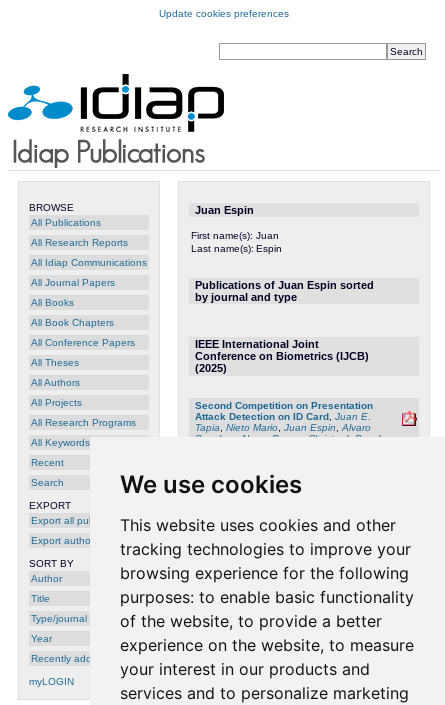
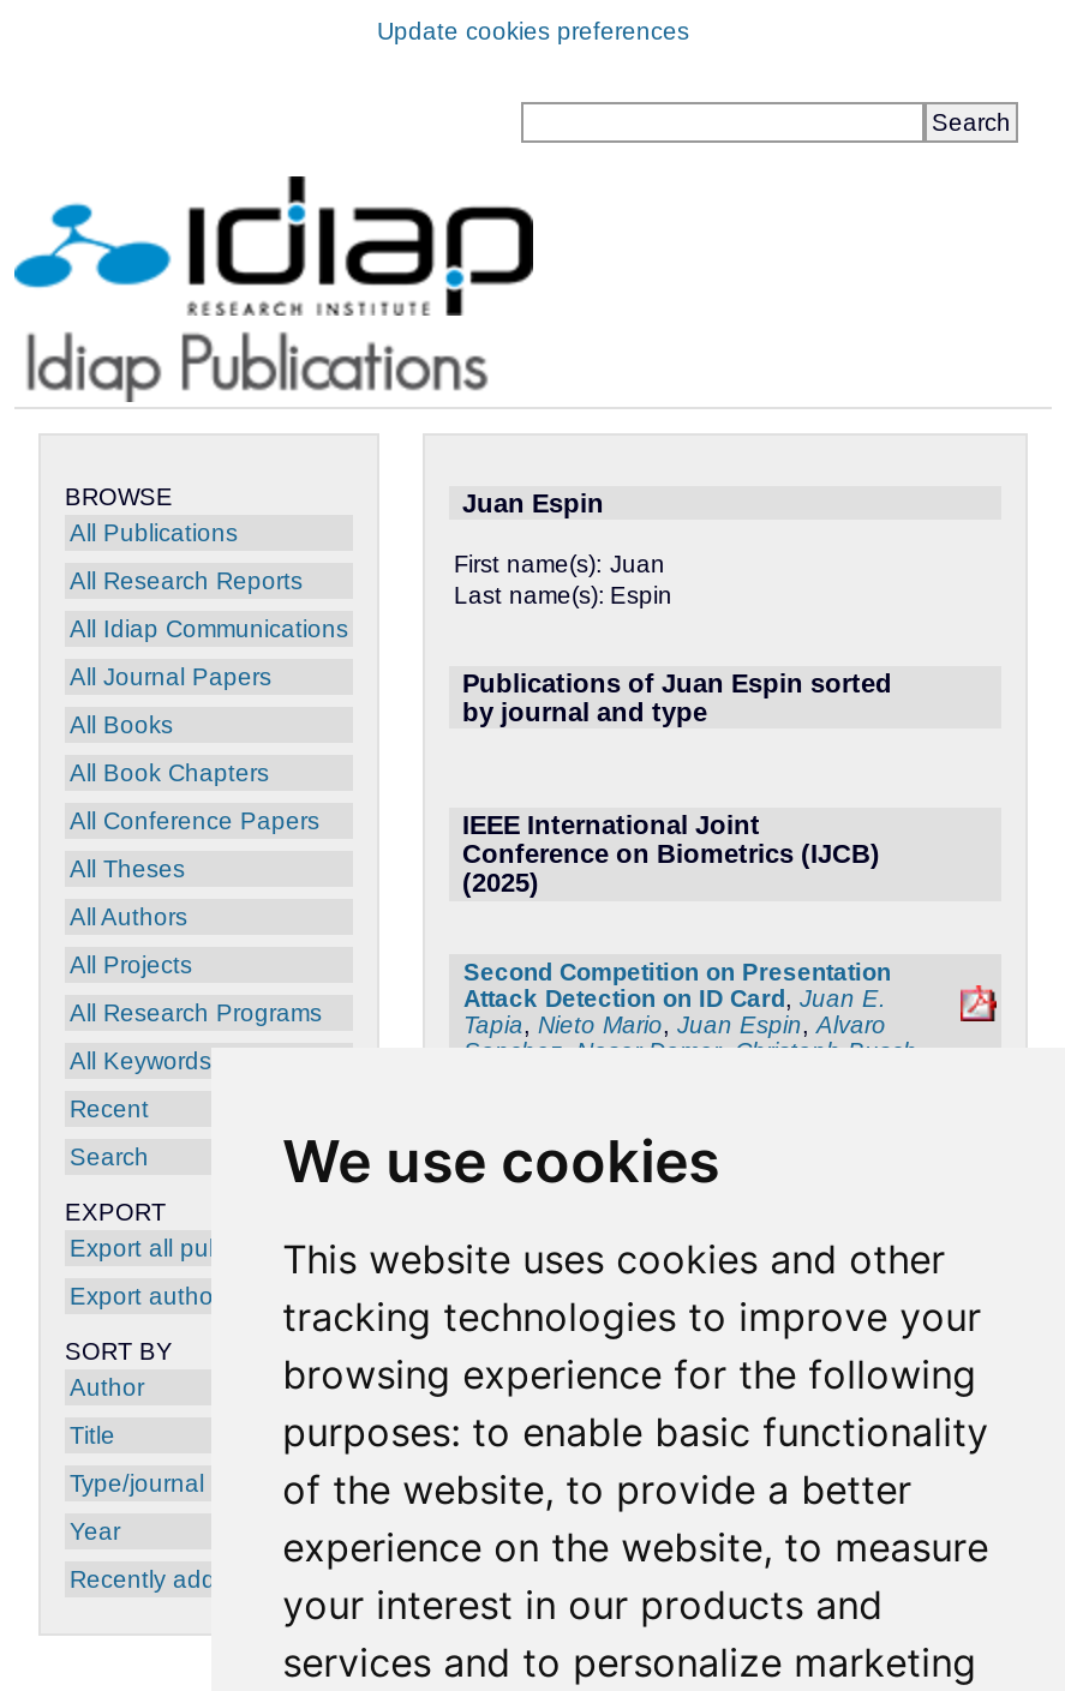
[29,676,74,687] myLOGIN -> none

